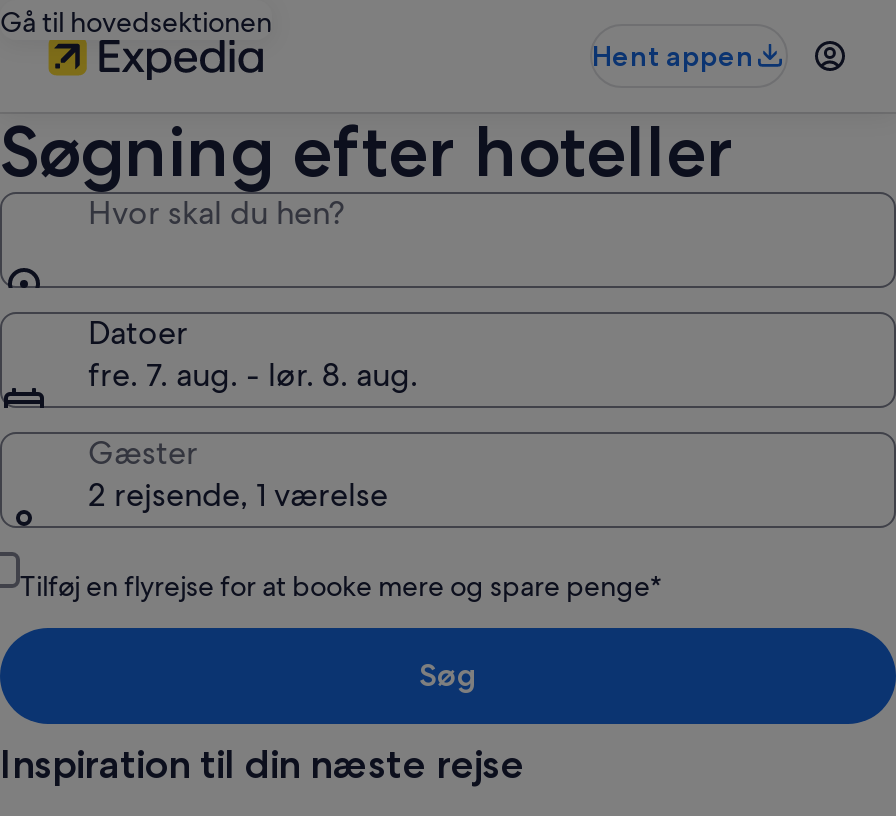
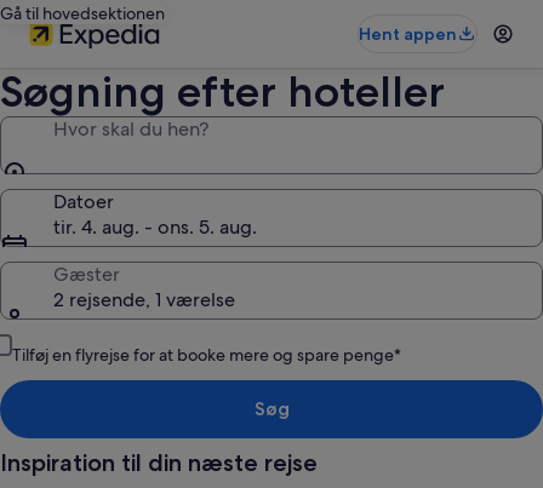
[88,354,418,396] fre. 7. aug. - lør. 8. aug. -> [53,214,257,240] tir. 4. aug. - ons. 5. aug.

